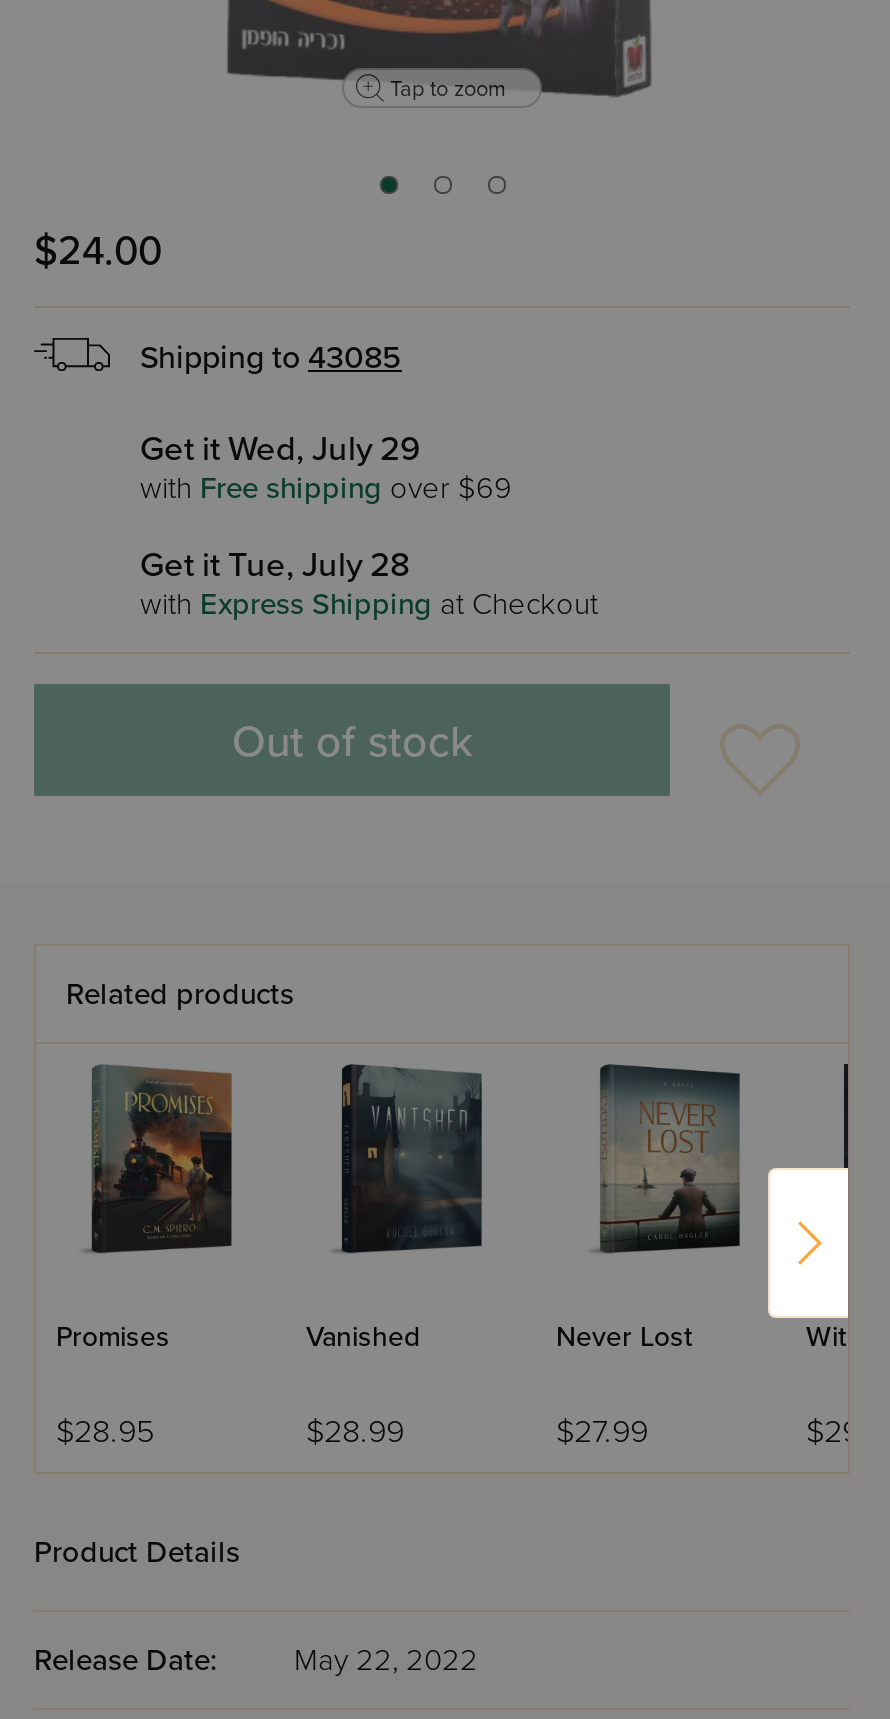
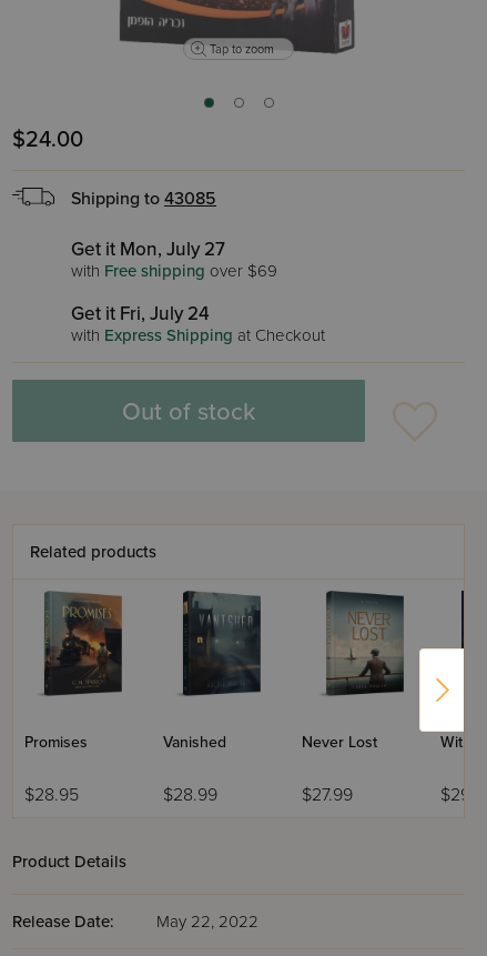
[140,428,420,470] Get it Wed, July 29 -> [71,238,225,261] Get it Mon, July 27
[140,544,410,586] Get it Tue, July 28 -> [71,302,210,325] Get it Fri, July 24

